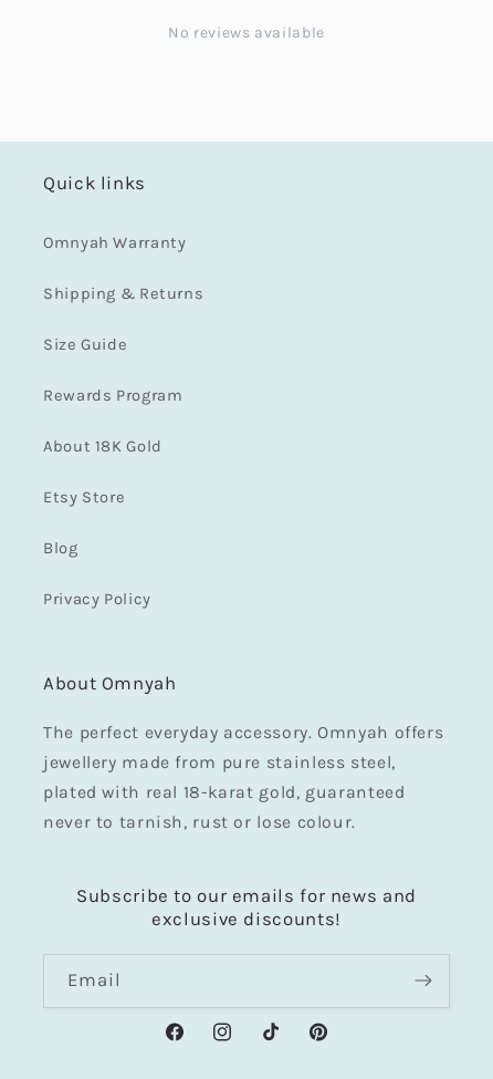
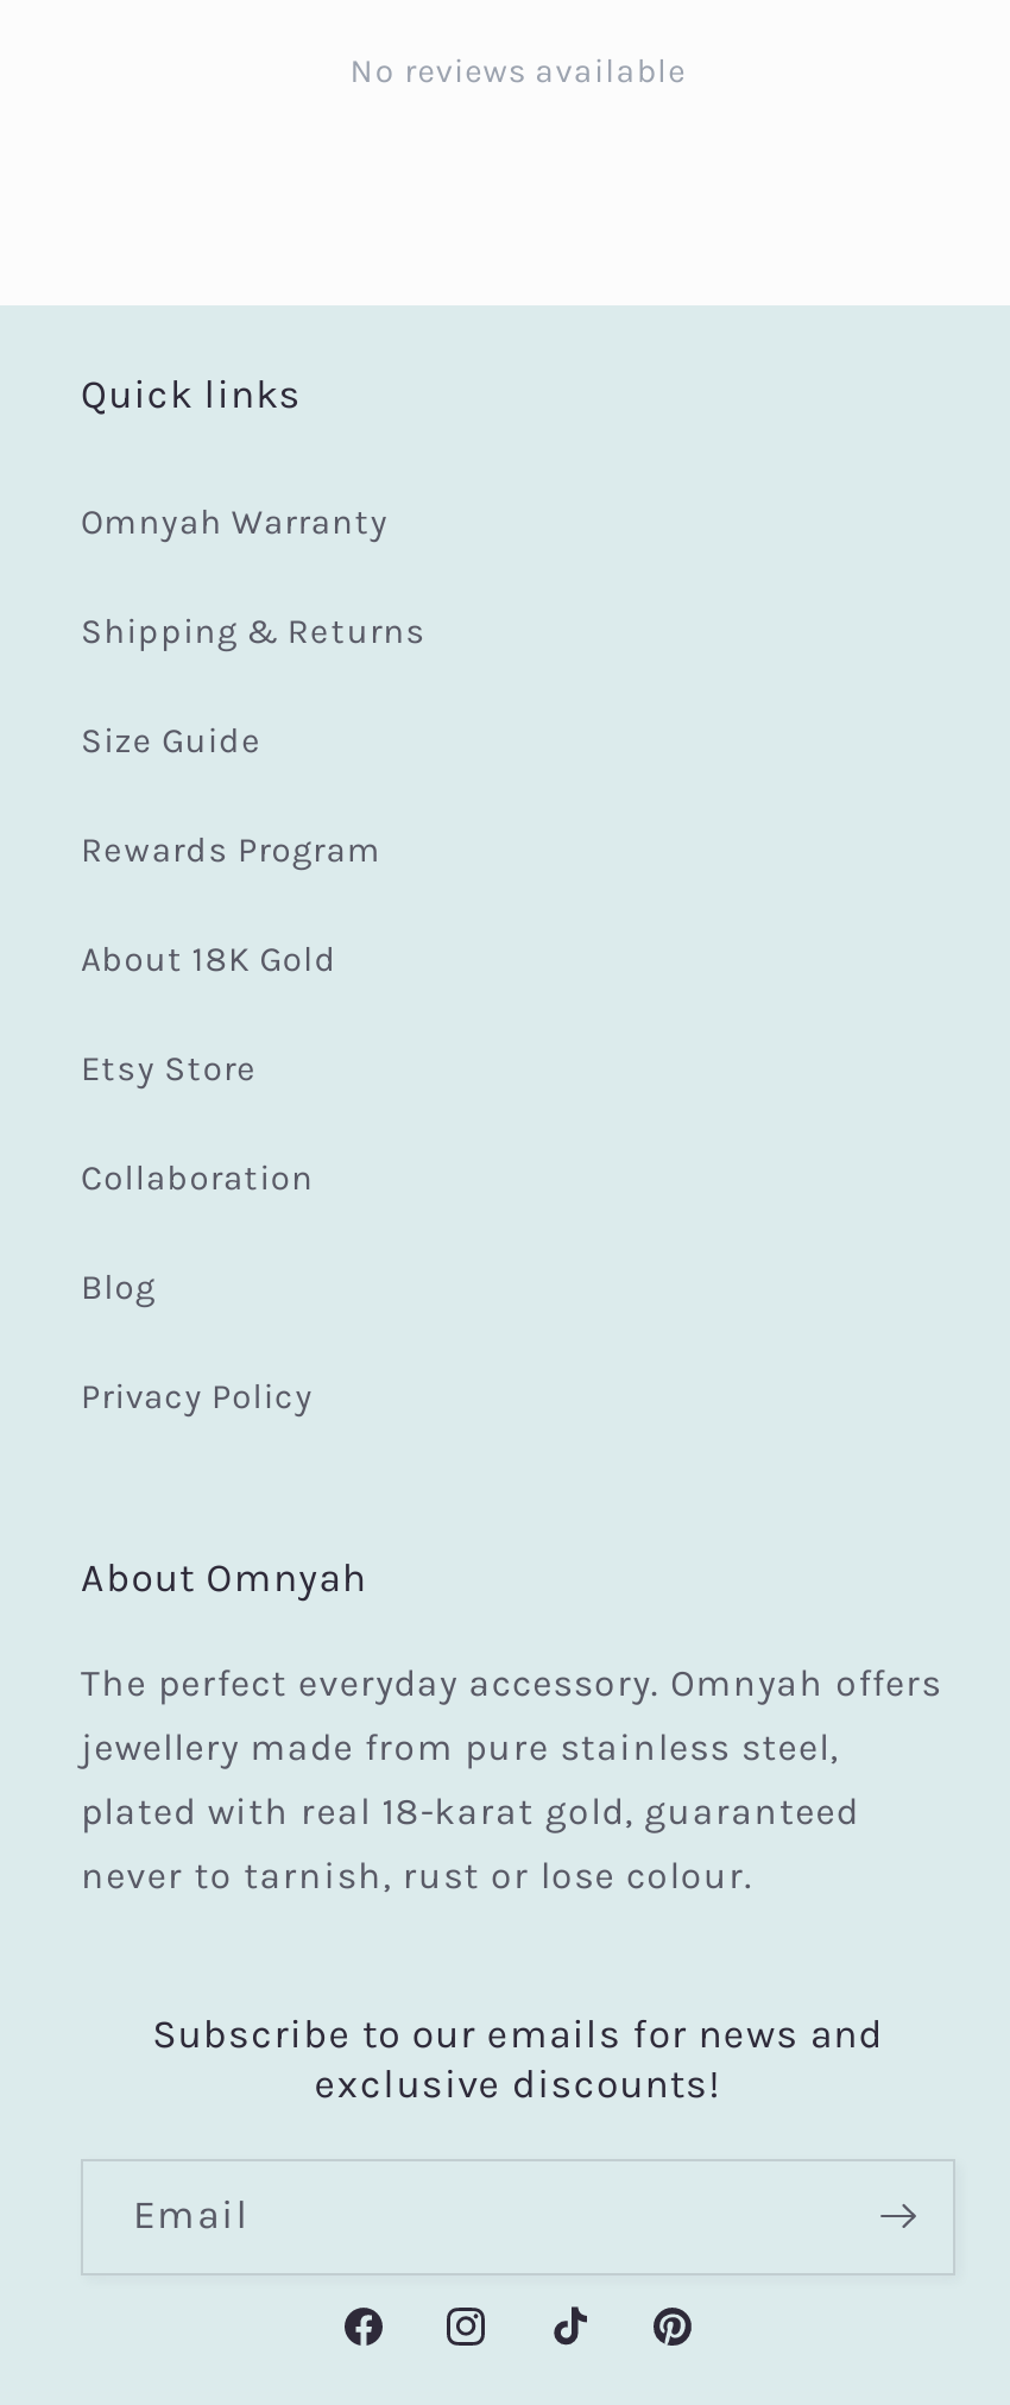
none -> [81,1159,314,1199] Collaboration

